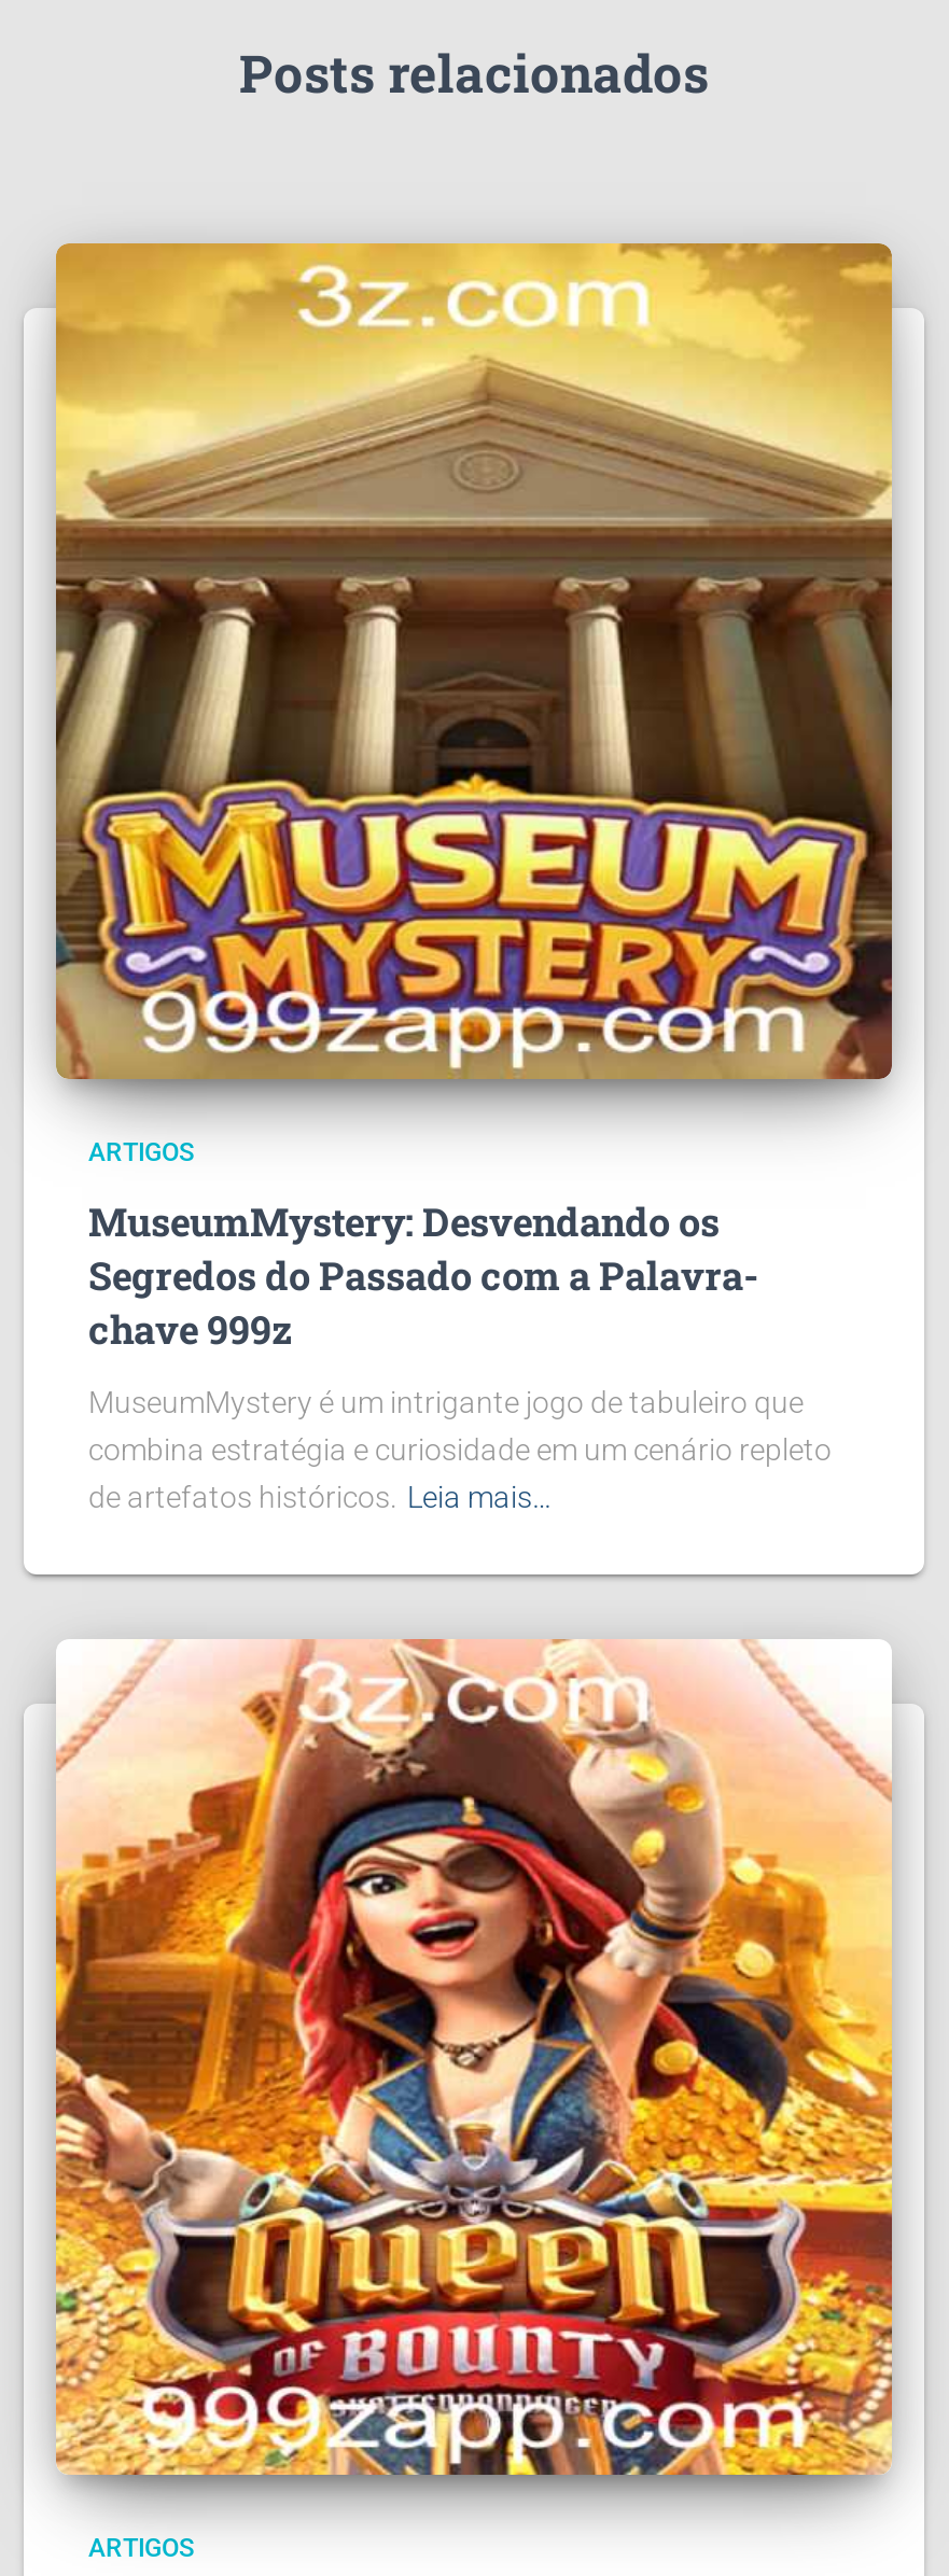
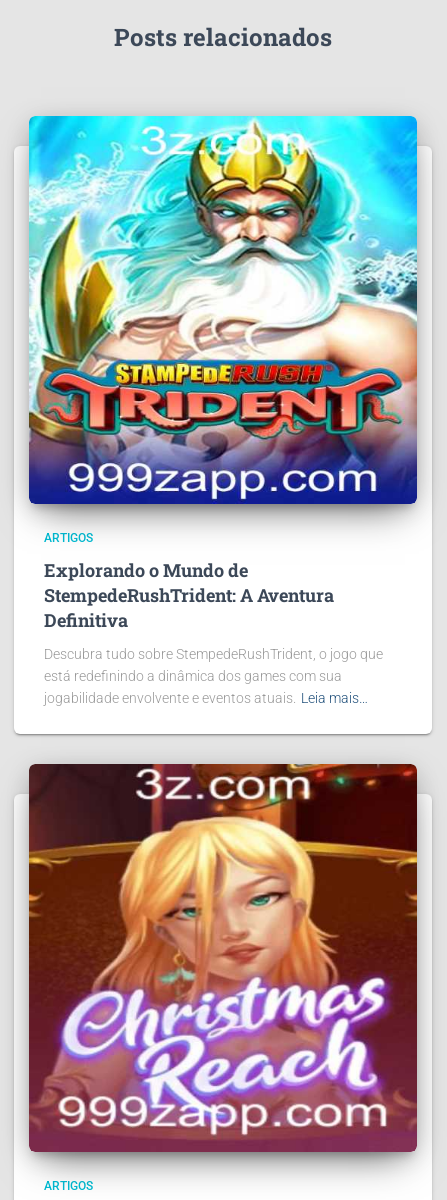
[54,241,894,1081] [image] -> [28,115,418,505] [image]
[88,1195,758,1355] MuseumMystery: Desvendando os | Segredos do Passado com a Palavra- | chave 999z -> [44,558,334,632] Explorando o Mundo de | StempedeRushTrident: A Aventura | Definitiva
[88,1385,832,1514] MuseumMystery é um intrigante jogo de tabuleiro que | combina estratégia e curiosidade em um cenário repleto | de artefatos históricos. Leia mais… -> [44,646,383,706] Descubra tudo sobre StempedeRushTrident, o jogo que | está redefinindo a dinâmica dos games com sua | jogabilidade envolvente e eventos atuais. Leia mais…
[54,1639,894,2477] [image] -> [28,763,418,1153] [image]

